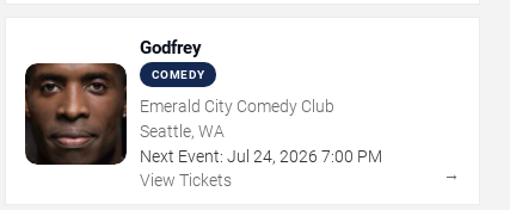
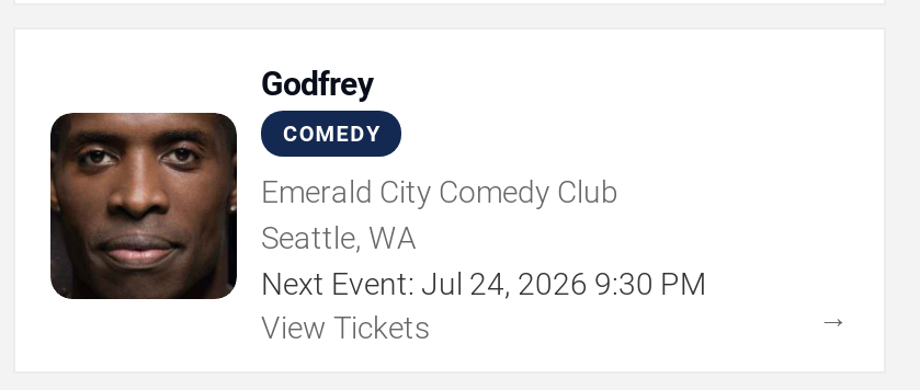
[140,147,382,166] Next Event: Jul 24, 2026 7:00 PM -> [261,267,706,302] Next Event: Jul 24, 2026 9:30 PM

